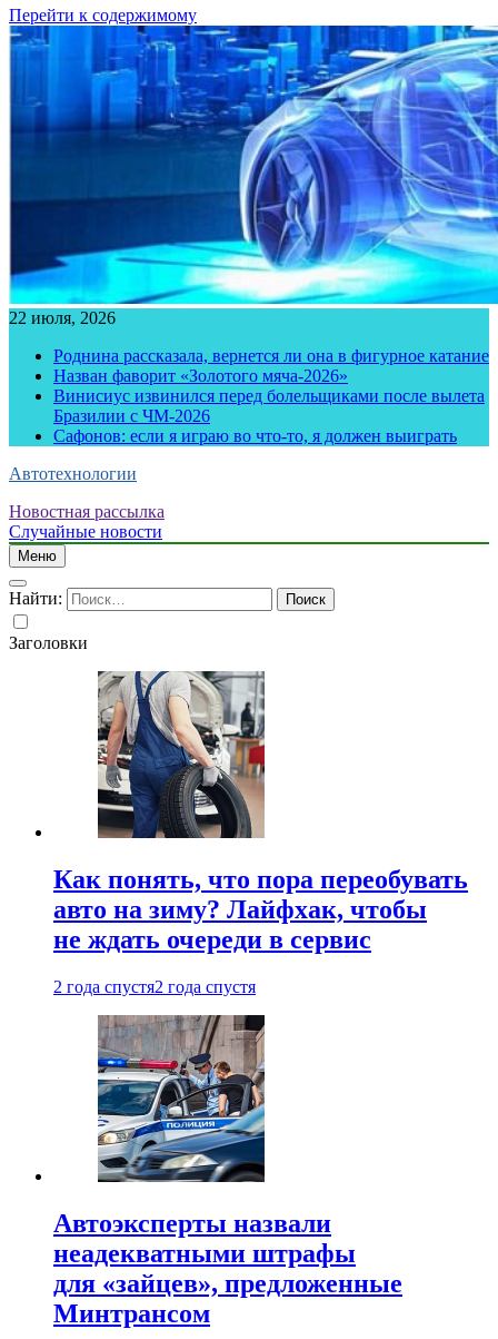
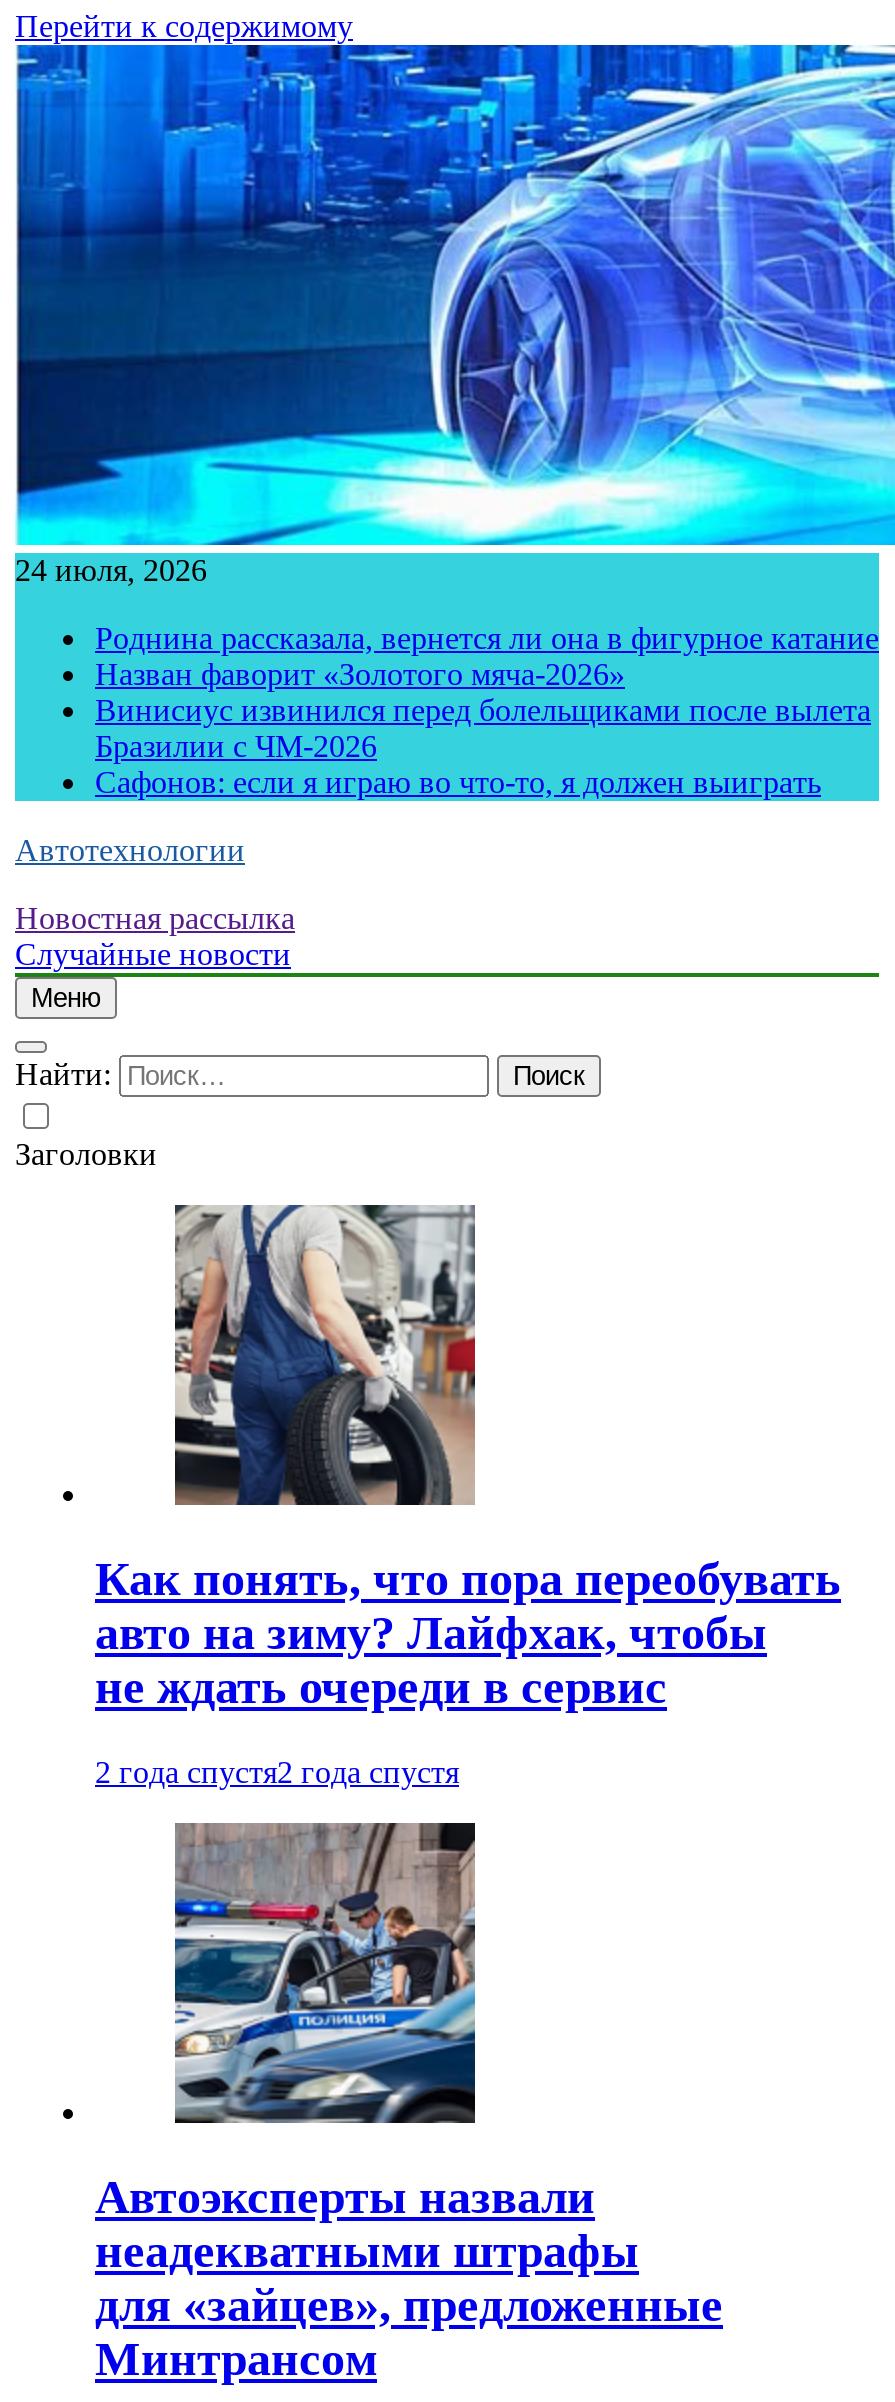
[9,308,116,327] 22 июля, 2026 -> [15,553,207,587] 24 июля, 2026

